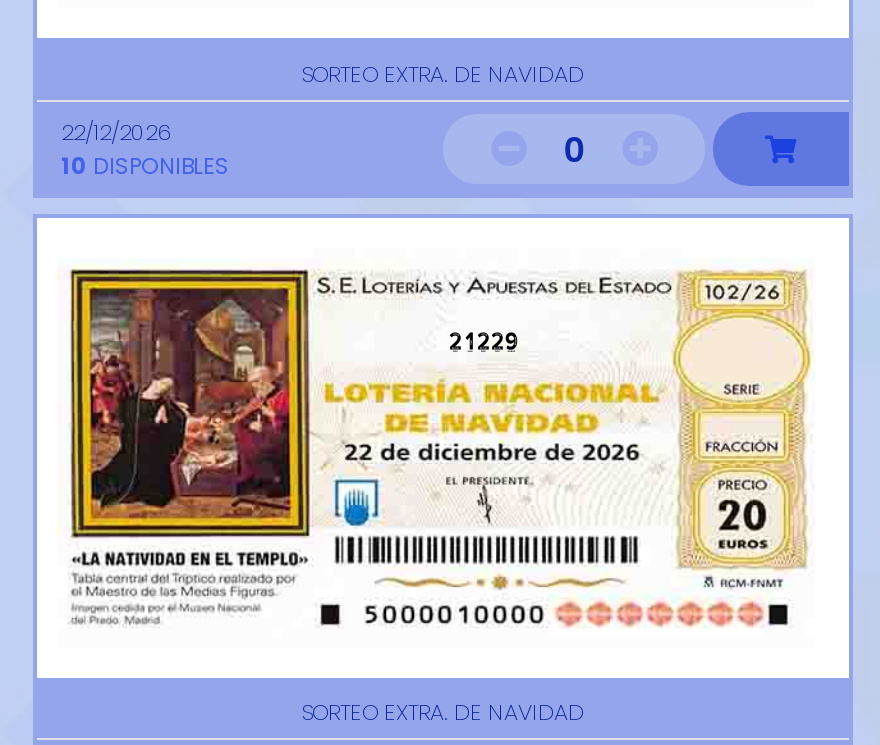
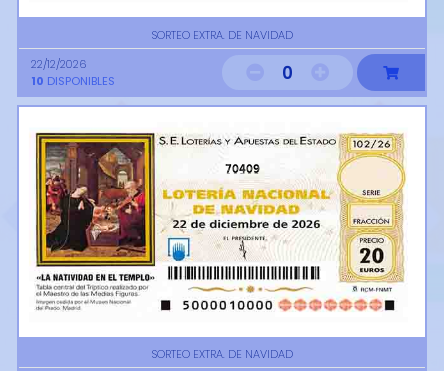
[449,327,519,359] 21229 -> [225,161,260,177] 70409

